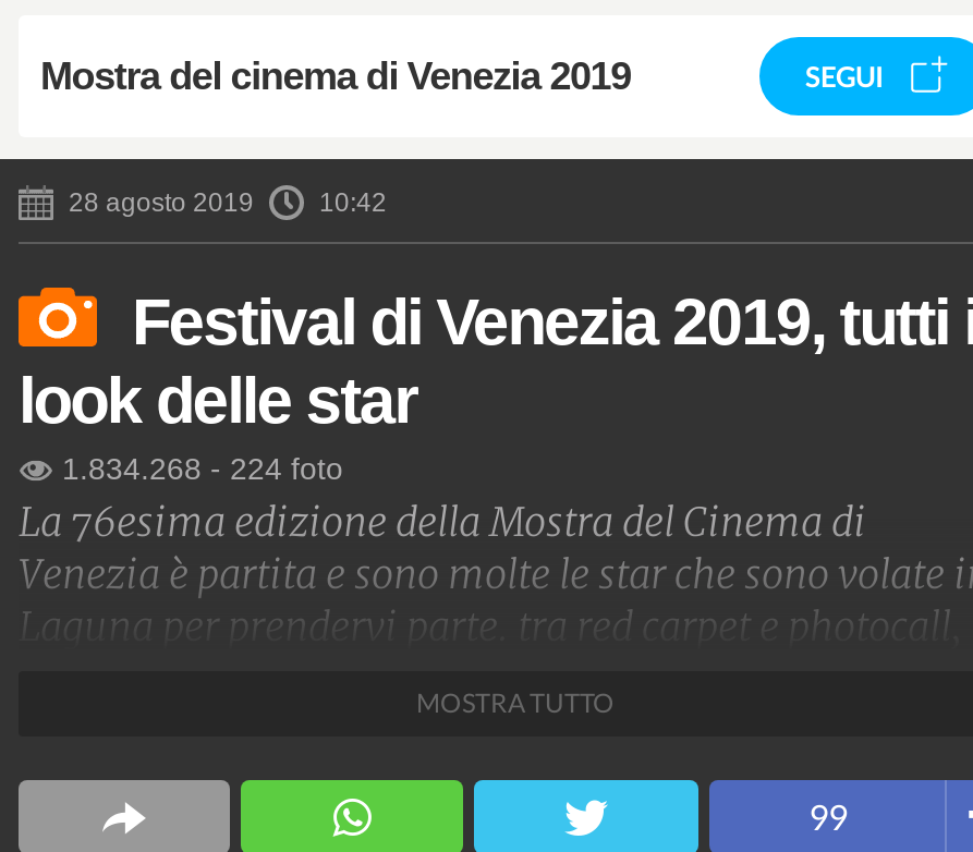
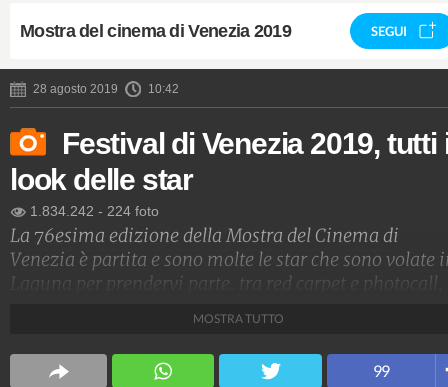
[62,451,343,485] 1.834.268 - 224 foto -> [30,203,159,219] 1.834.242 - 224 foto

